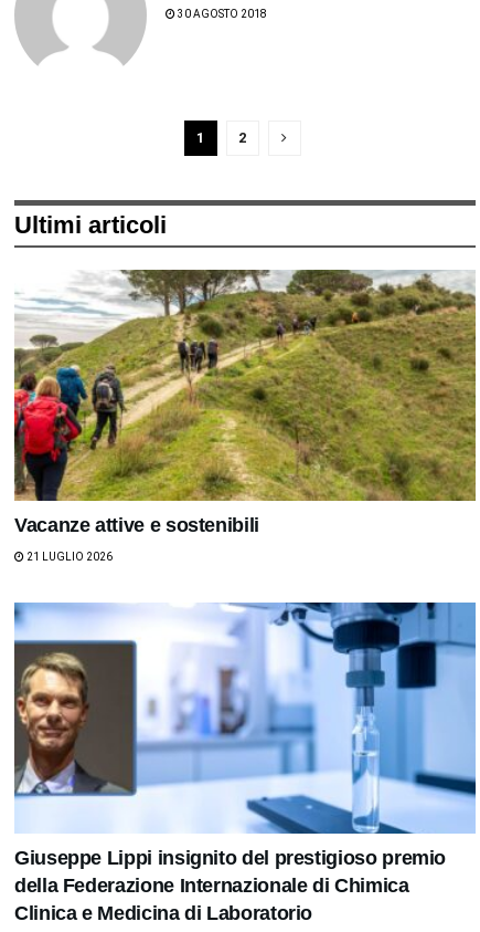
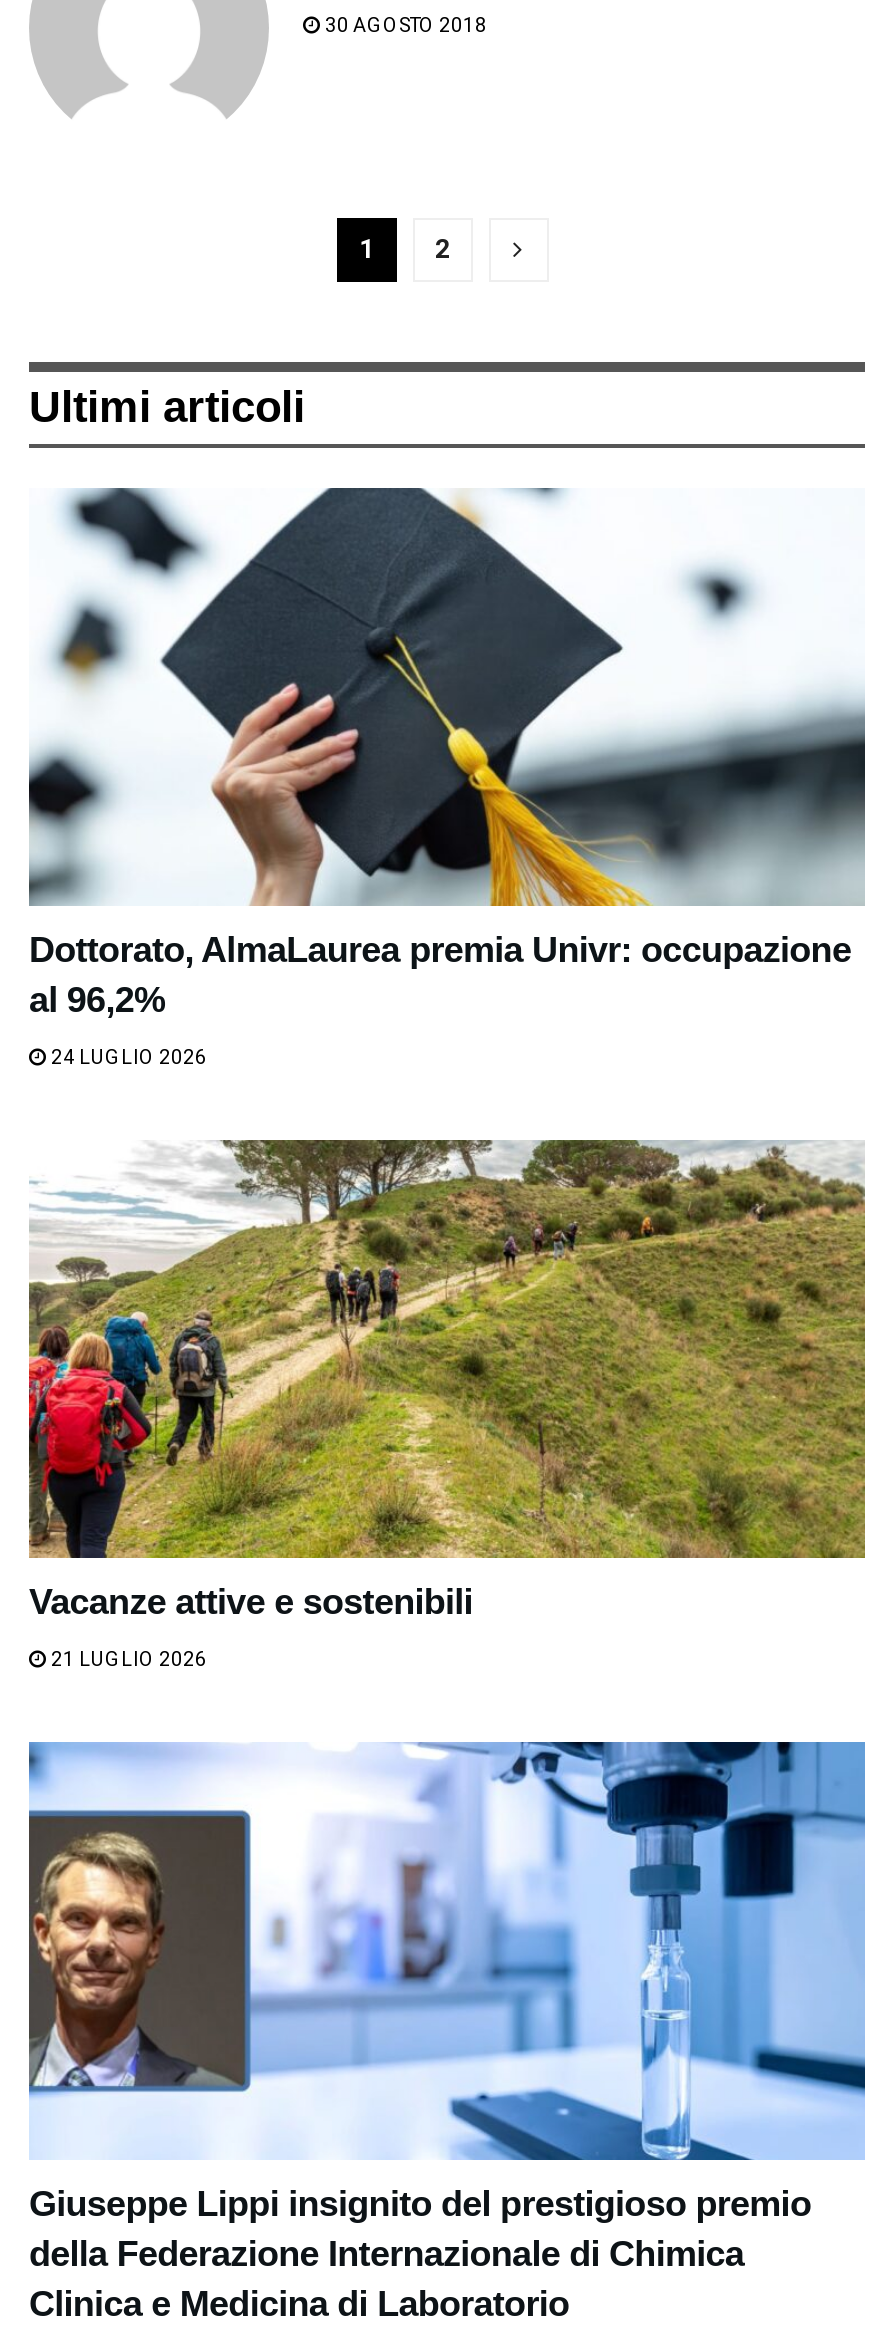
none -> [29,486,867,1068] [image] | Dottorato, AlmaLaurea premia Univr: occupazione | al 96,2% | 24 LUGLIO 2026

